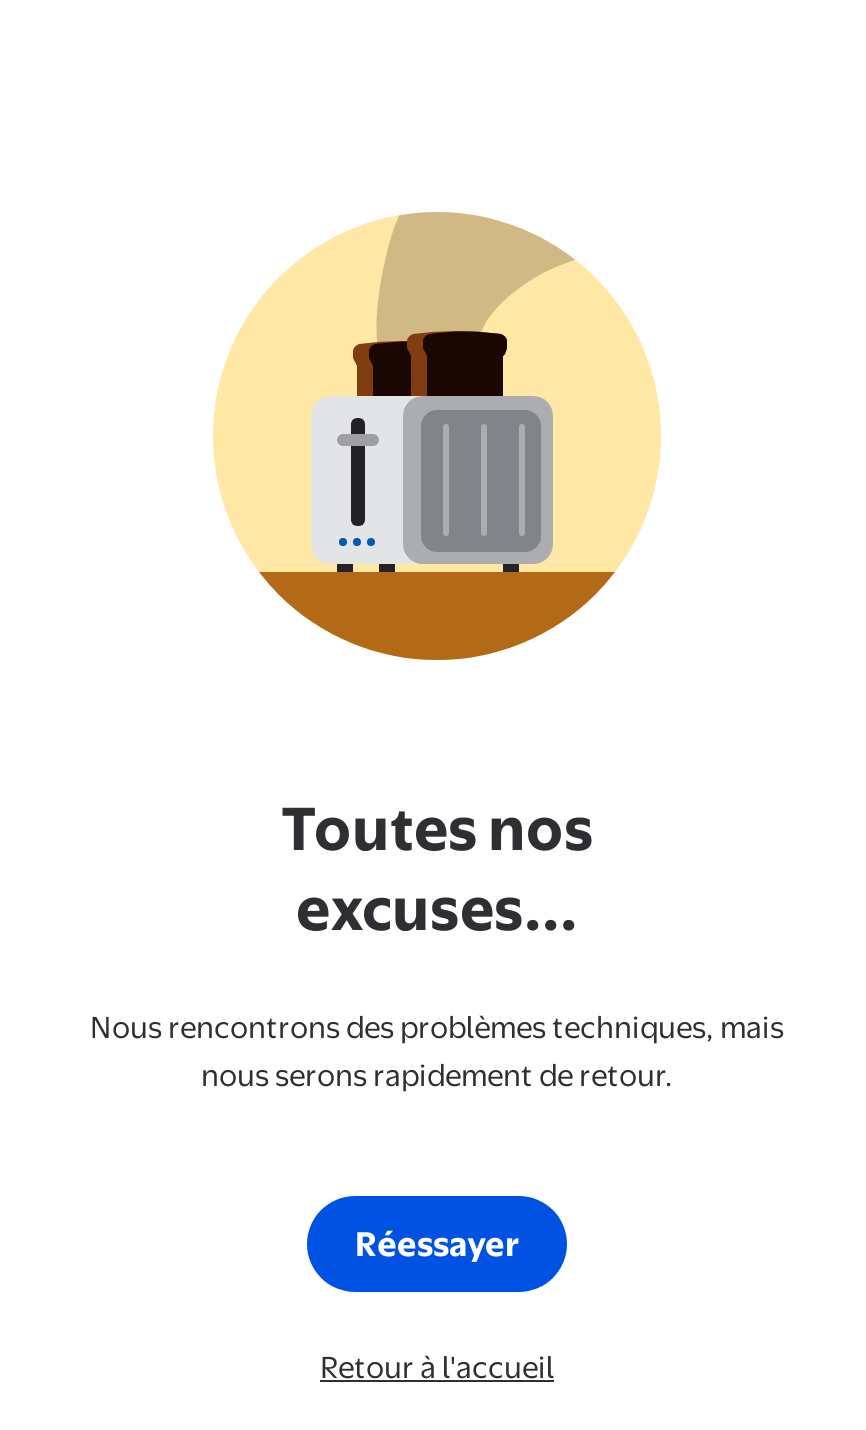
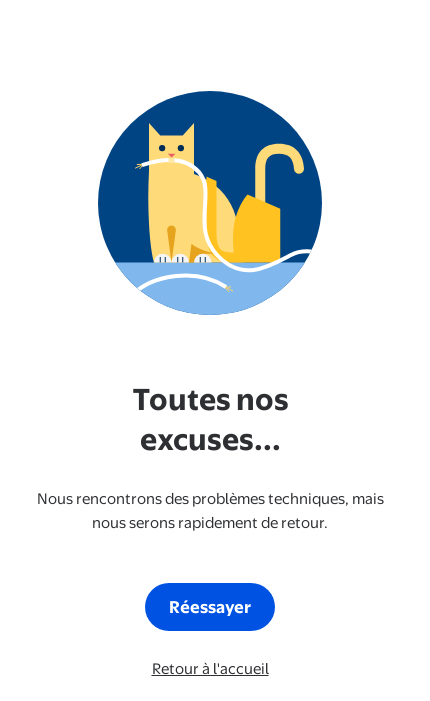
[213,212,661,662] [image] -> [97,90,323,316] [image]

